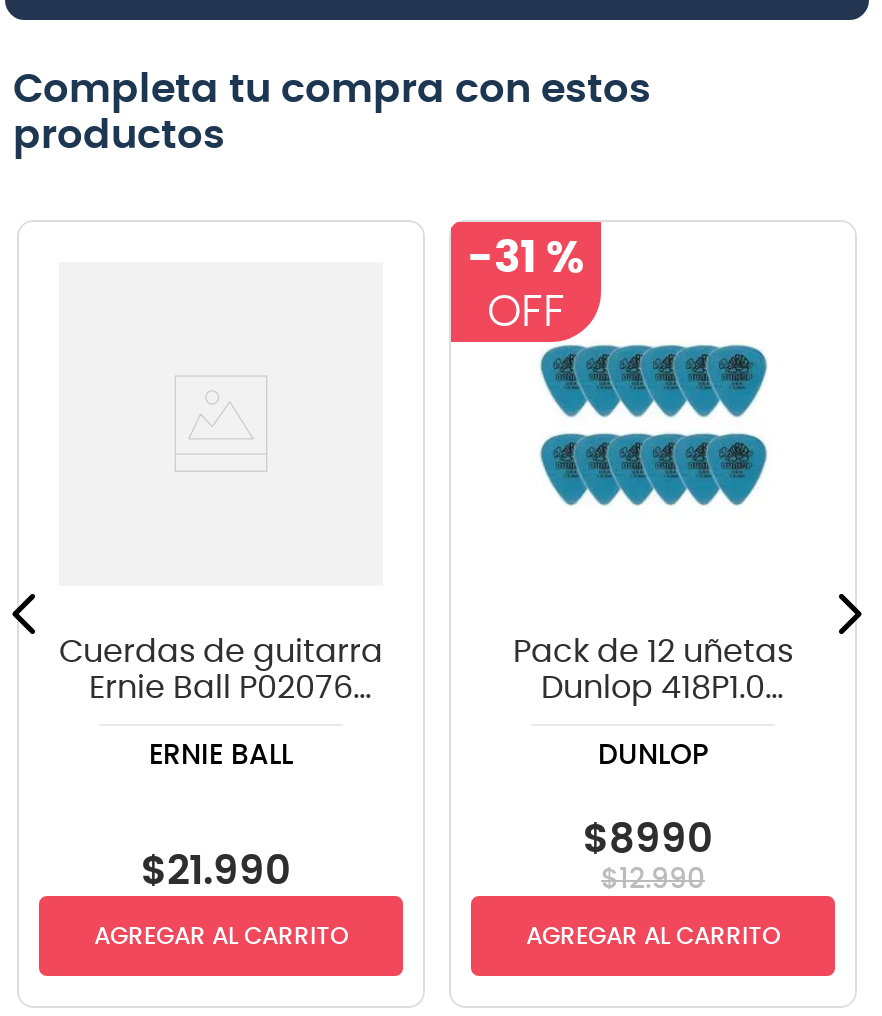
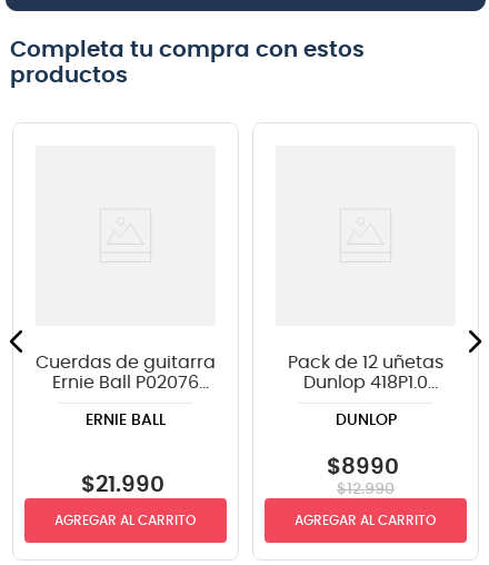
[468,236,584,280] -31 % -> none
[449,296,769,418] [image] -> none
[539,432,769,506] [image] -> none

